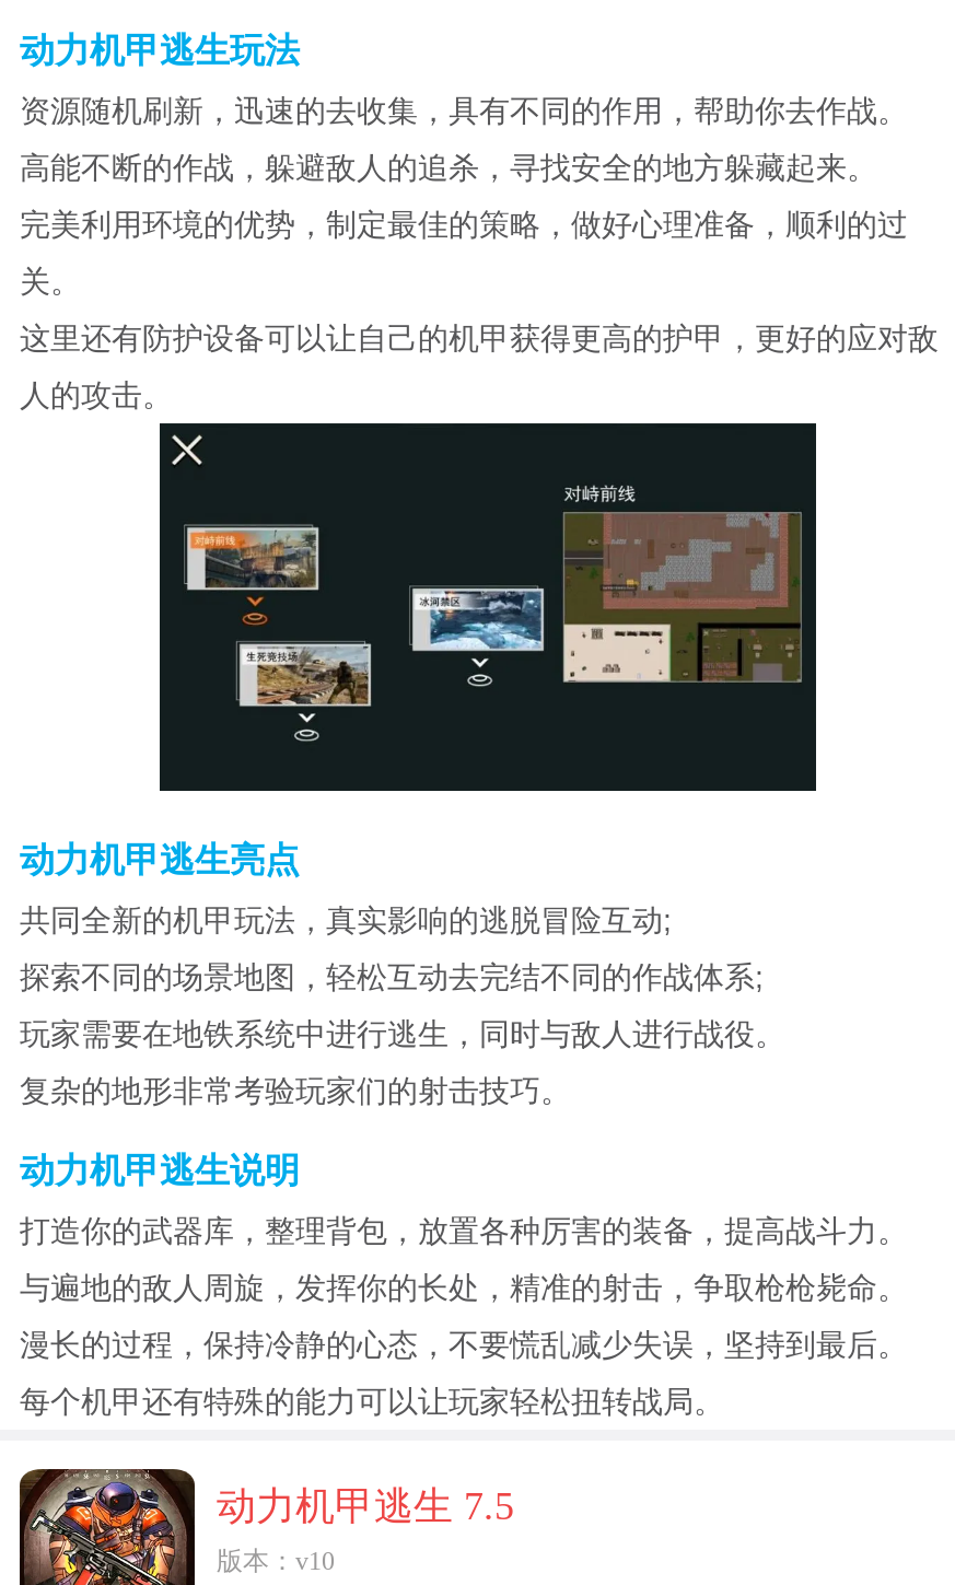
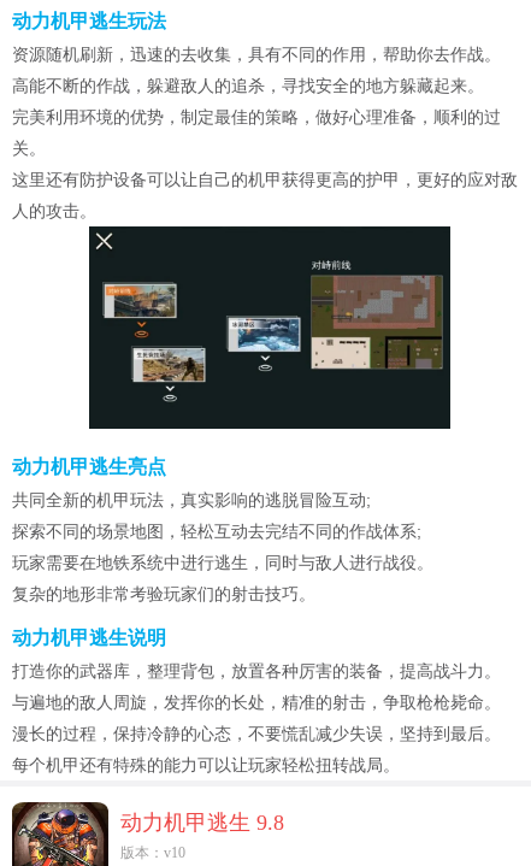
[217,1483,514,1527] 动力机甲逃生 7.5 -> [120,810,284,834] 动力机甲逃生 9.8

